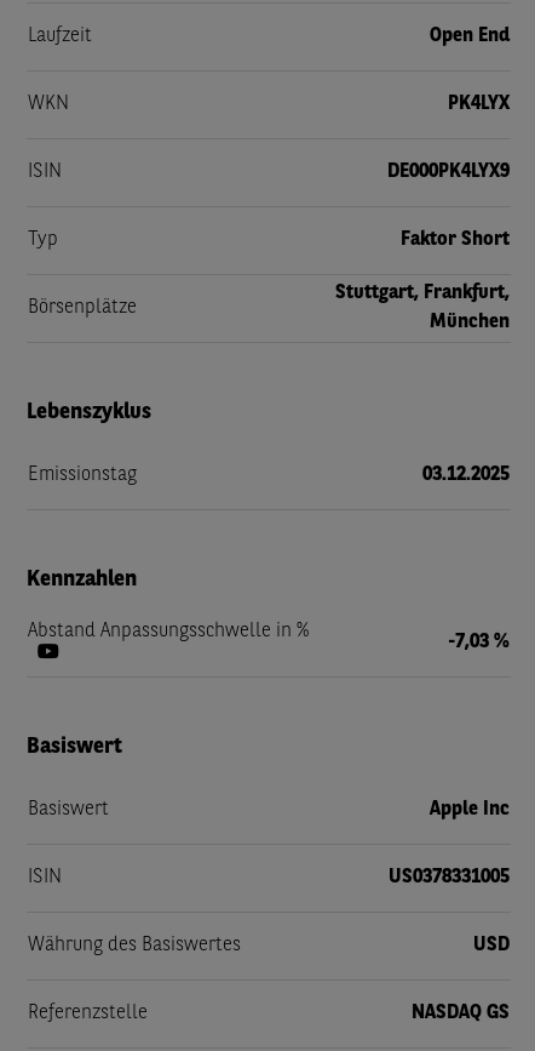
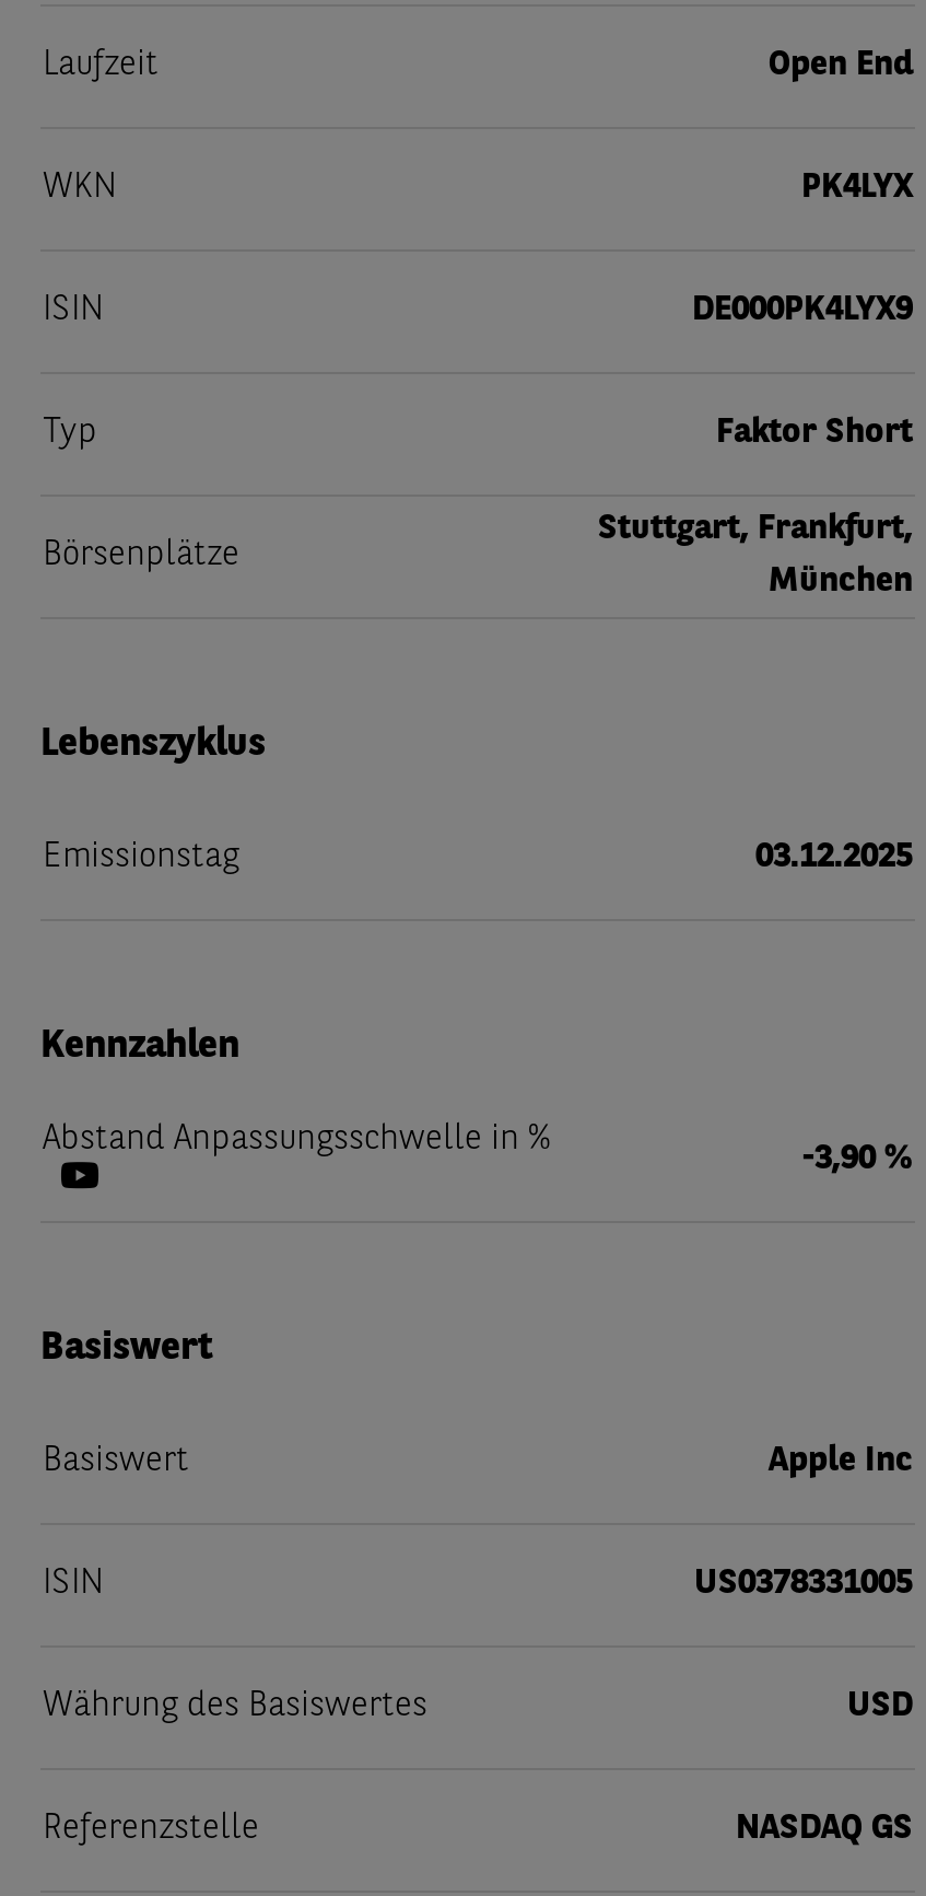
[448,632,510,652] -7,03 % -> [801,1141,913,1176] -3,90 %

